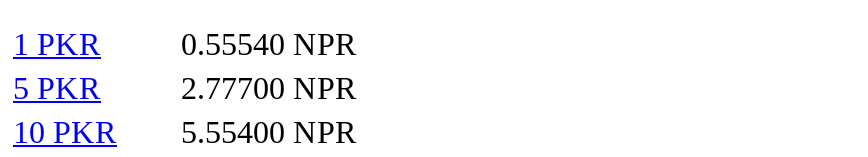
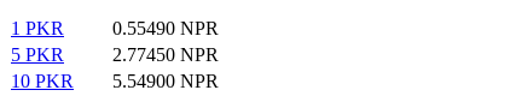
[181,27,357,61] 0.55540 NPR -> [112,18,219,38] 0.55490 NPR
[181,71,357,105] 2.77700 NPR -> [112,44,219,65] 2.77450 NPR
[13,115,357,149] 10 PKR 5.55400 NPR -> [11,71,219,91] 10 PKR 5.54900 NPR

